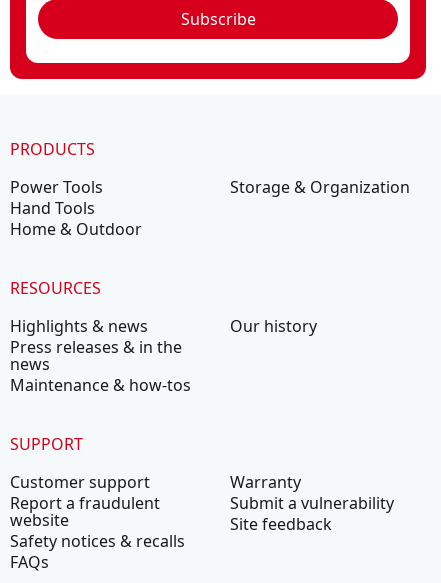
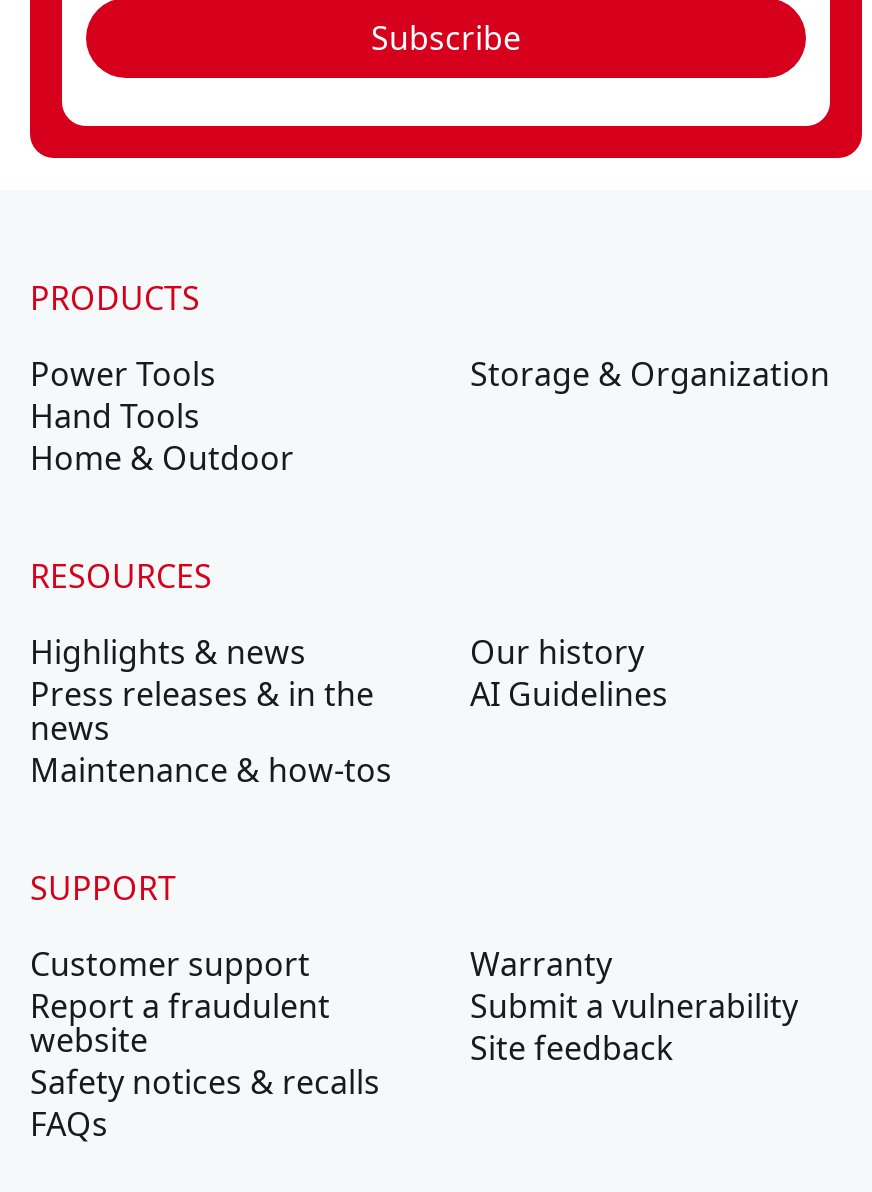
none -> [470,672,668,716] AI Guidelines

